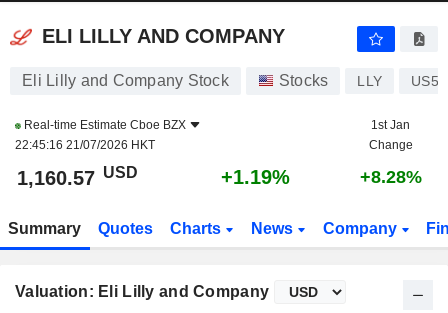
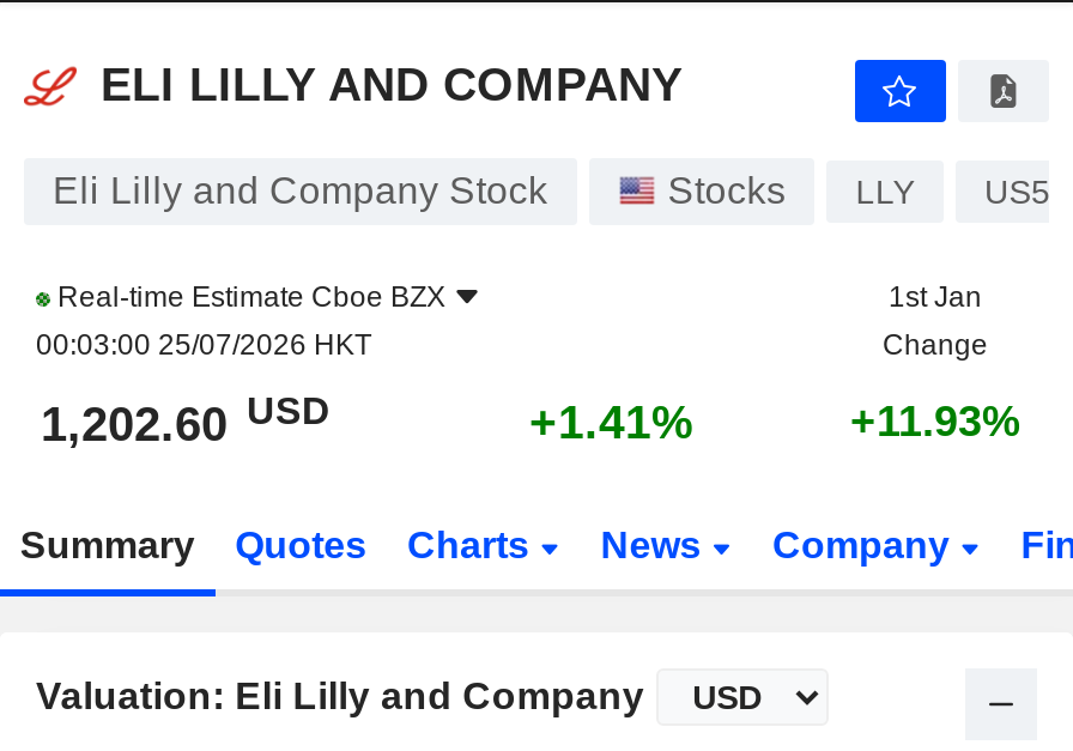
[15,138,155,152] 22:45:16 21/07/2026 HKT -> [36,328,371,362] 00:03:00 25/07/2026 HKT
[17,163,138,189] 1,160.57 USD -> [41,389,331,450] 1,202.60 USD
[221,166,290,188] +1.19% -> [529,395,695,448] +1.41%
[359,167,421,187] +8.28% -> [850,398,1020,446] +11.93%

